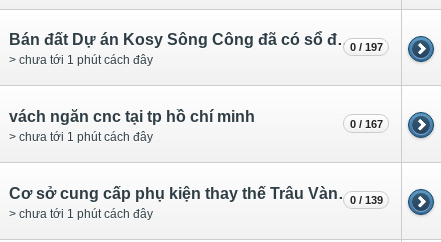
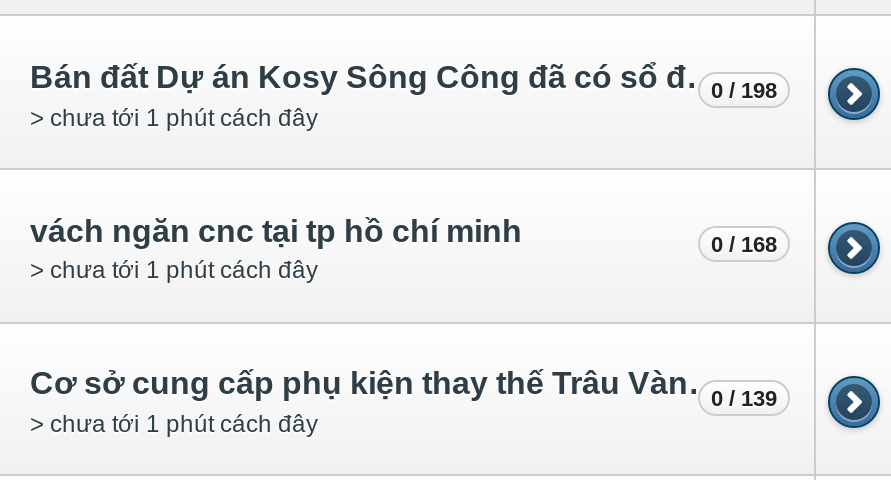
[349,41,382,53] 0 / 197 -> [711,79,777,103] 0 / 198
[349,117,382,129] 0 / 167 -> [711,232,777,256] 0 / 168

